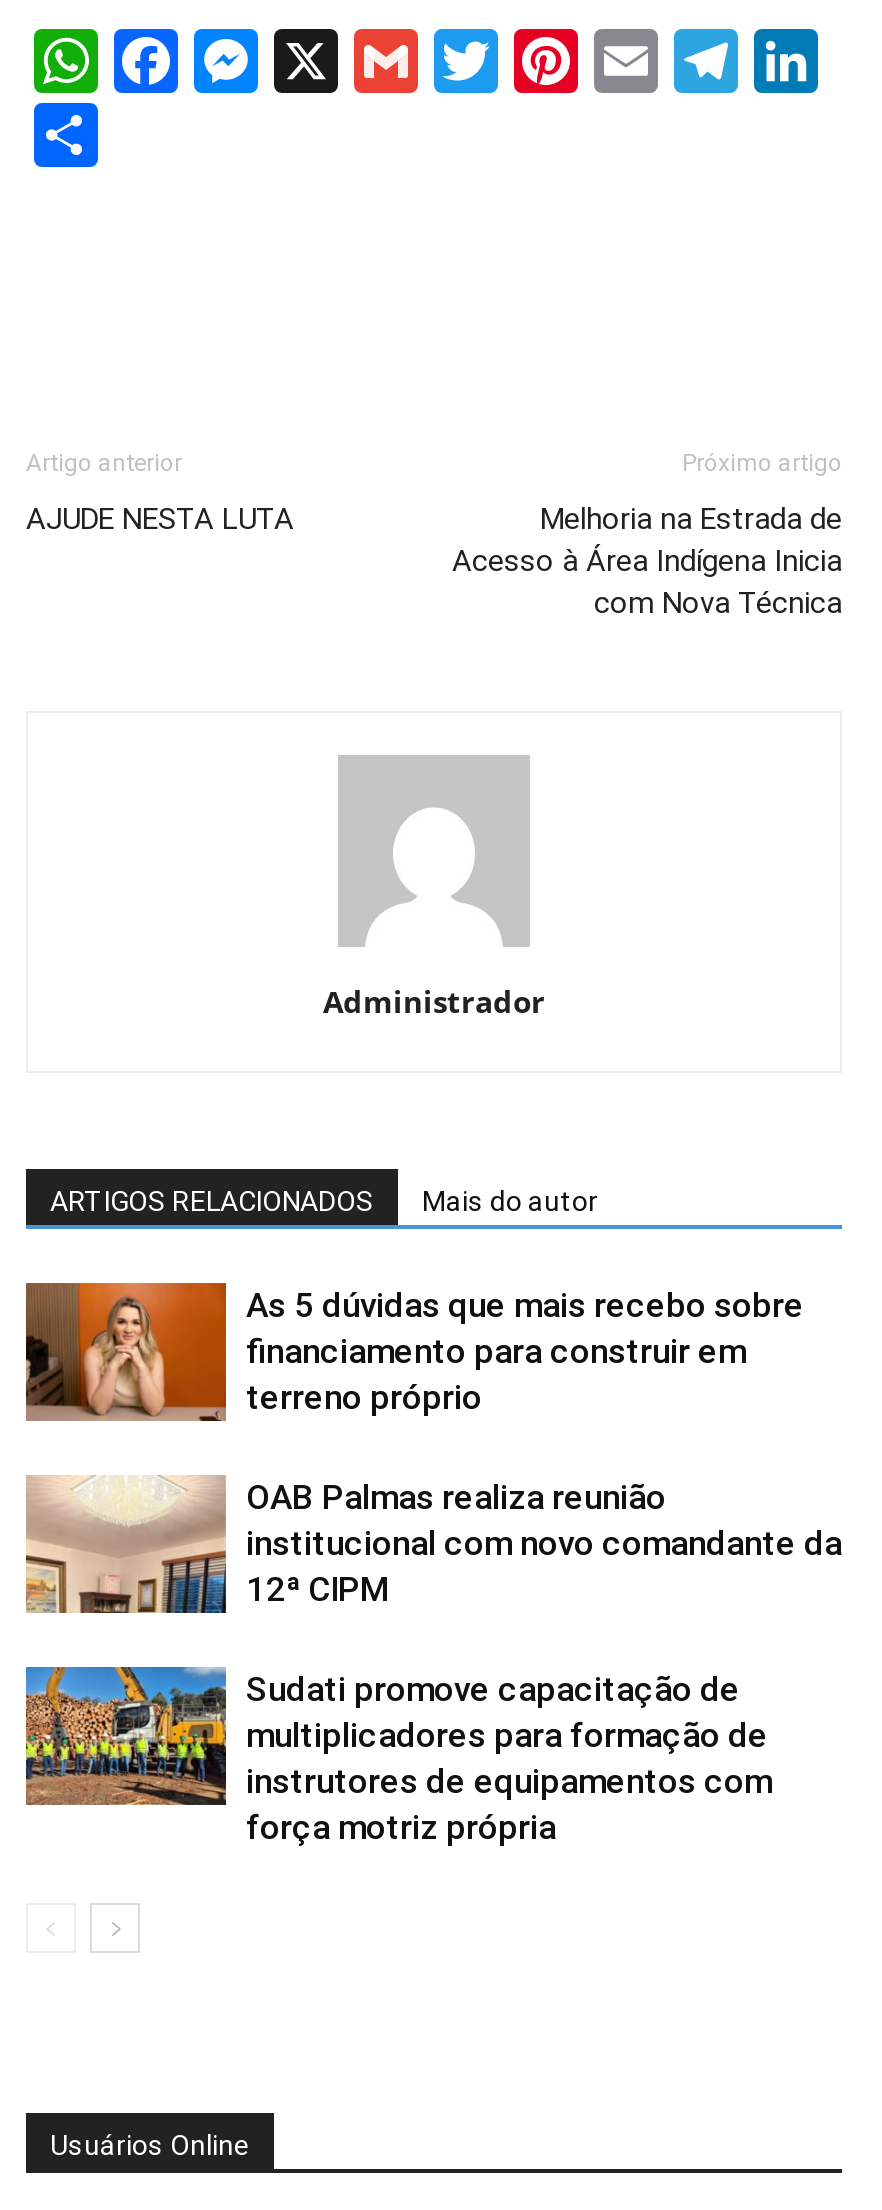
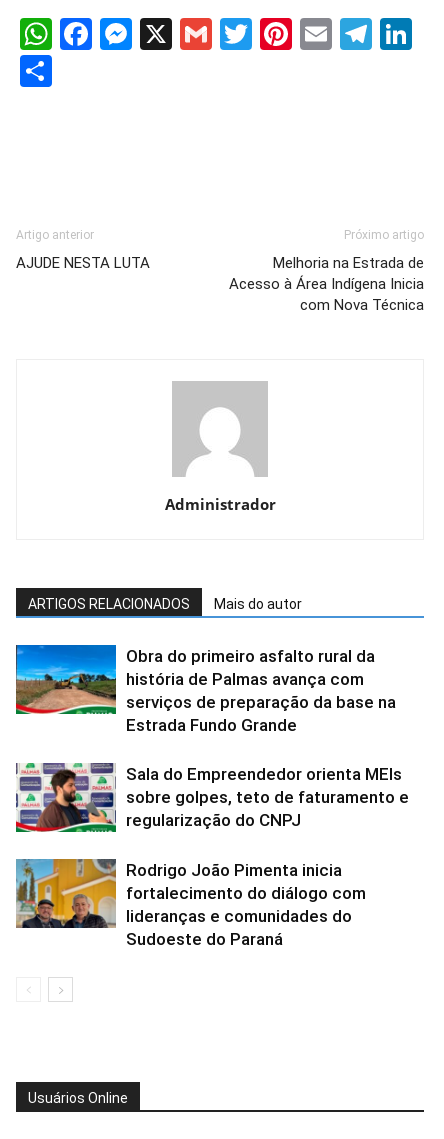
[24,1281,804,1423] [image] | As 5 dúvidas que mais recebo sobre | financiamento para construir em | terreno próprio -> [15,644,396,735] [image] | Obra do primeiro asfalto rural da | história de Palmas avança com | serviços de preparação da base na | Estrada Fundo Grande
[24,1475,842,1615] [image] | OAB Palmas realiza reunião | institucional com novo comandante da | 12ª CIPM -> [15,762,409,833] [image] | Sala do Empreendedor orienta MEIs | sobre golpes, teto de faturamento e | regularização do CNPJ
[24,1665,772,1847] [image] | Sudati promove capacitação de | multiplicadores para formação de | instrutores de equipamentos com | força motriz própria -> [15,858,366,949] [image] | Rodrigo João Pimenta inicia | fortalecimento do diálogo com | lideranças e comunidades do | Sudoeste do Paraná

